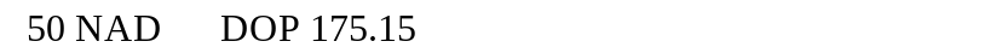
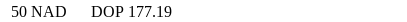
[27,7,416,47] 50 NAD DOP 175.15 -> [11,3,172,20] 50 NAD DOP 177.19

